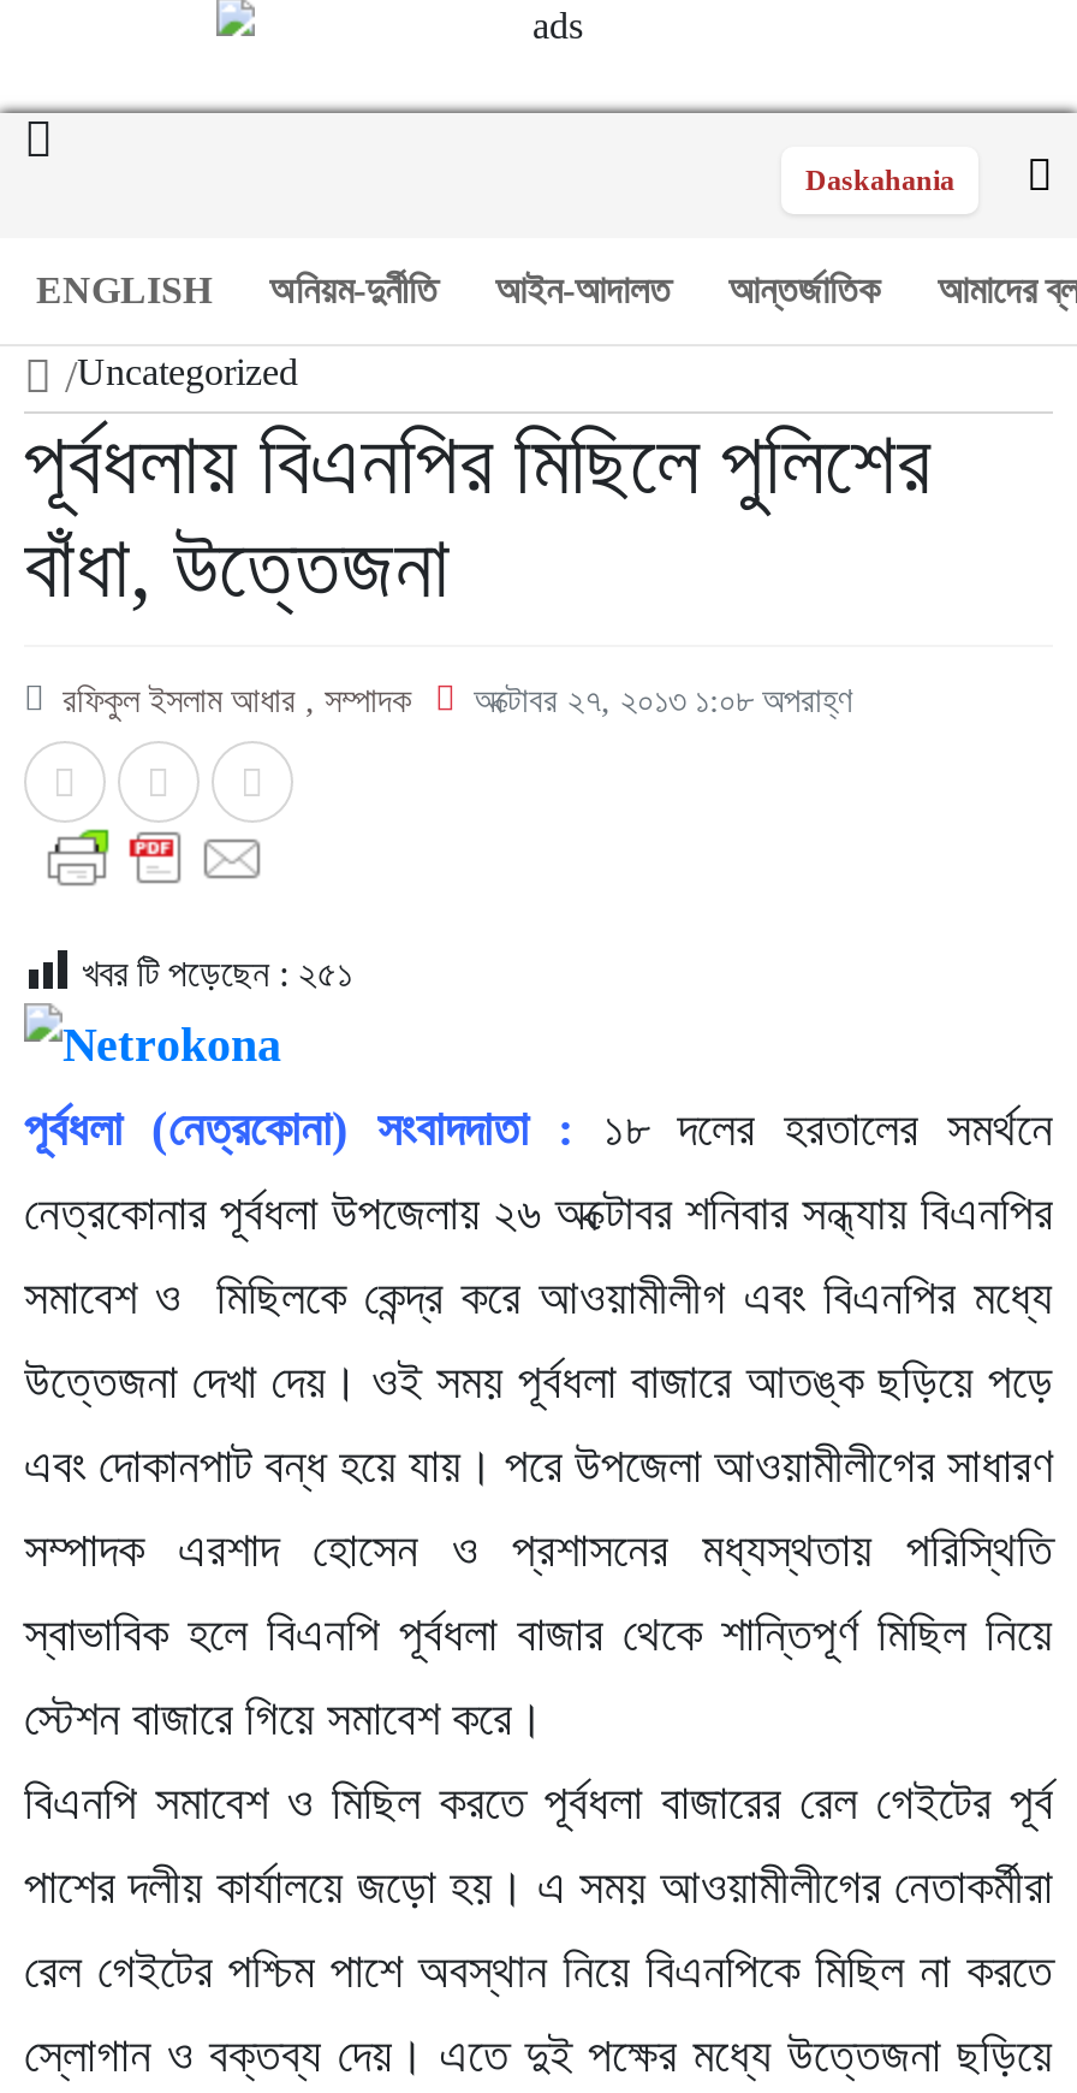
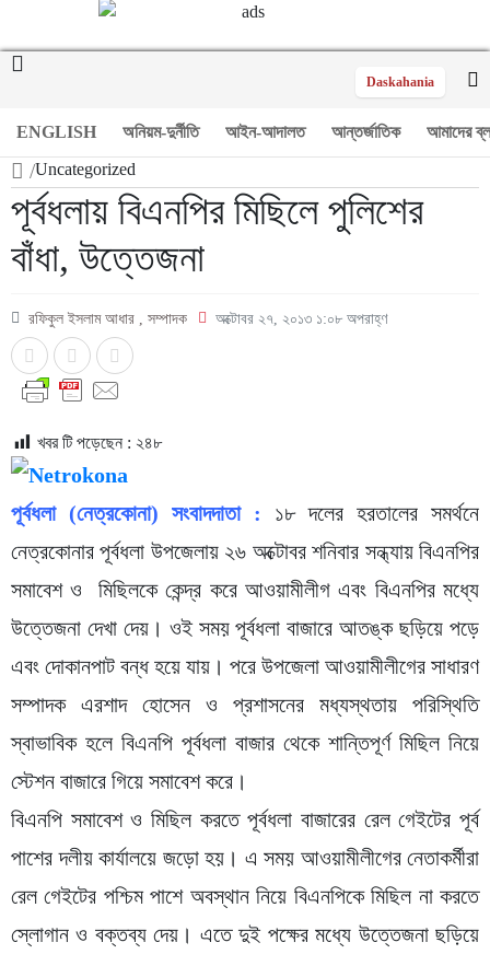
[82,953,353,994] খবর টি পড়েছেন : ২৫১ -> [37,433,162,452] খবর টি পড়েছেন : ২৪৮

